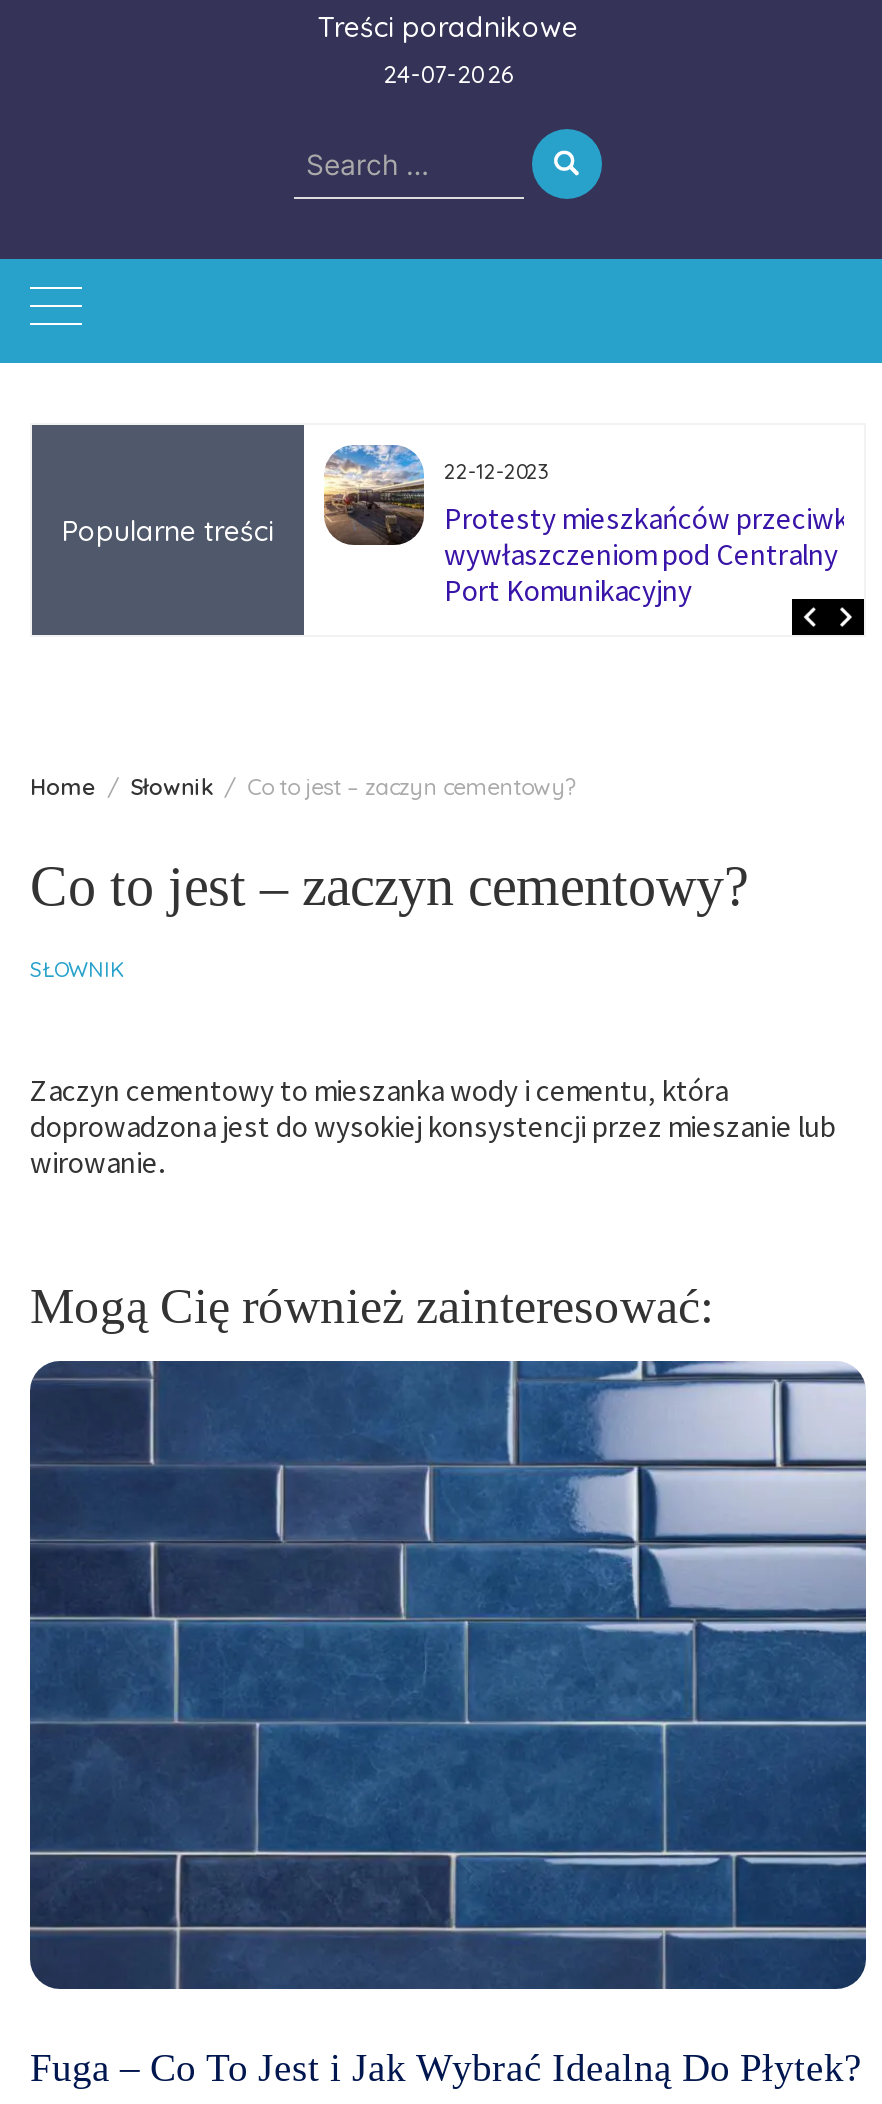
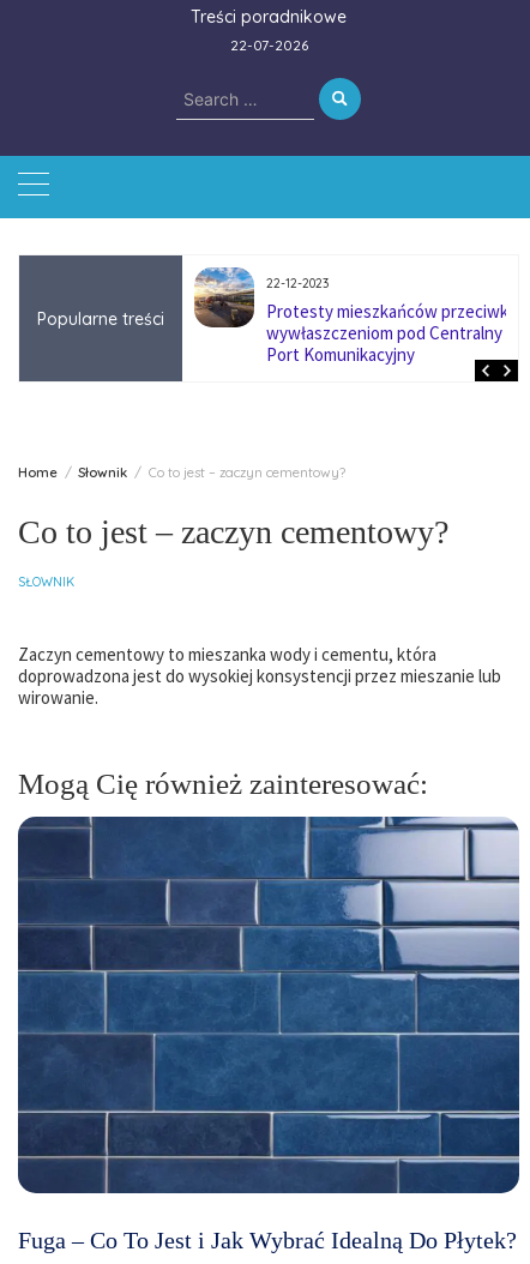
[383,59,513,89] 24-07-2026 -> [230,36,308,54] 22-07-2026

